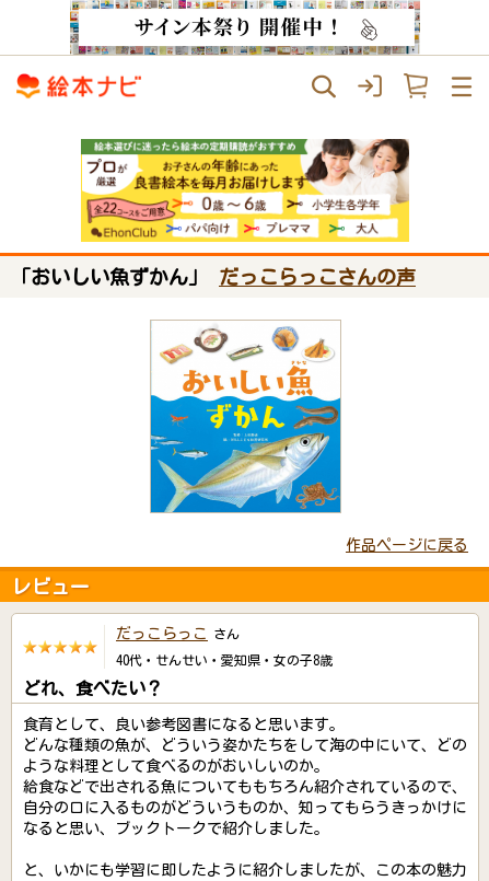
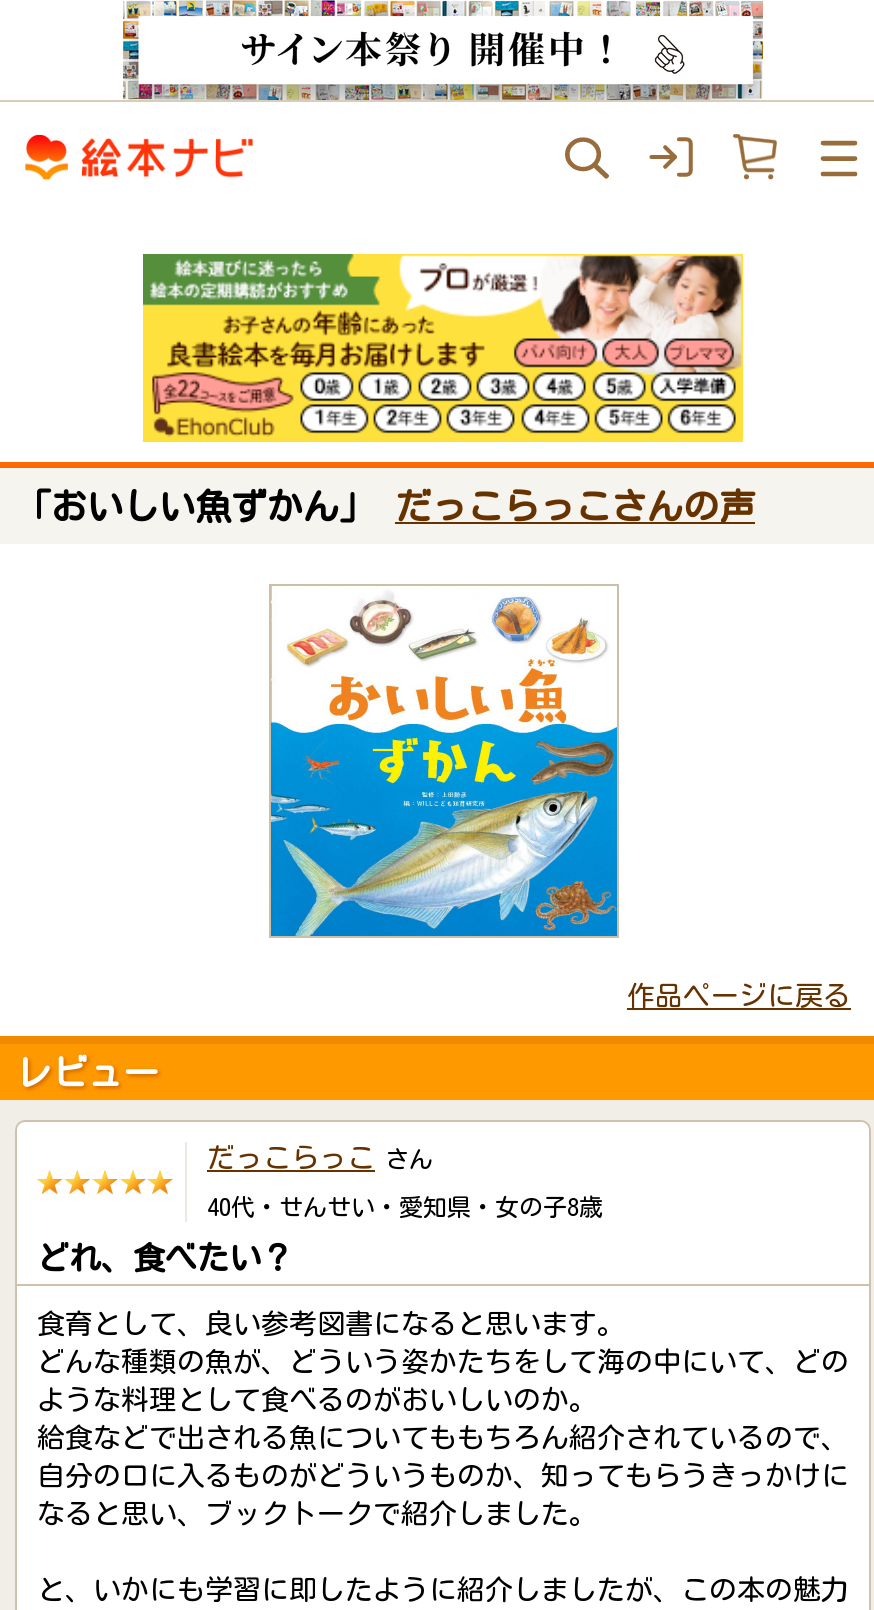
[80,138,410,239] [image] -> [141,252,745,436] [image]

